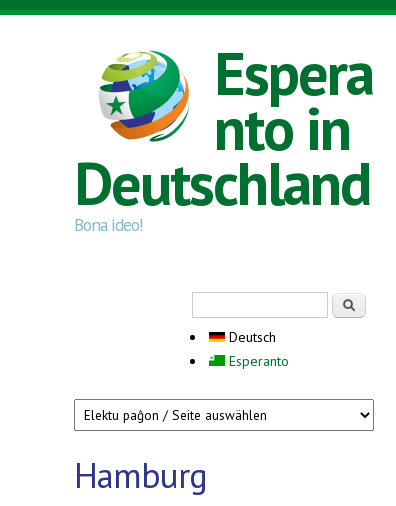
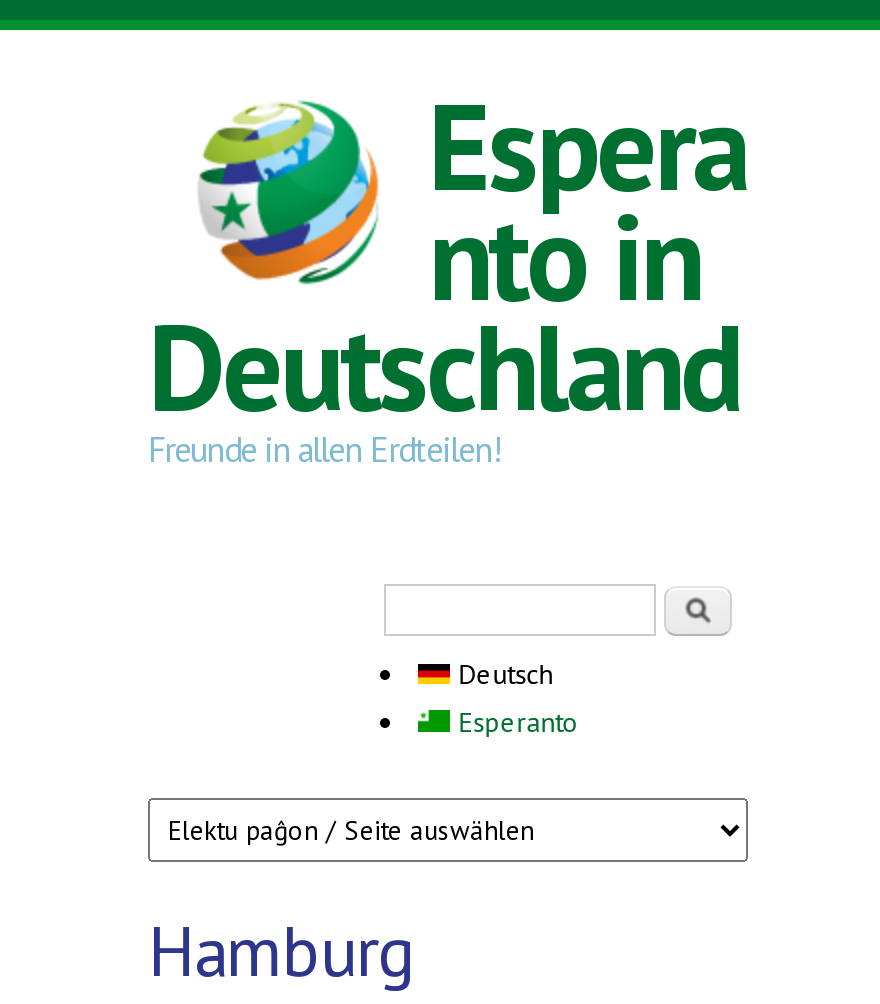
[74,213,143,236] Bona ideo! -> [148,426,500,472] Freunde in allen Erdteilen!

